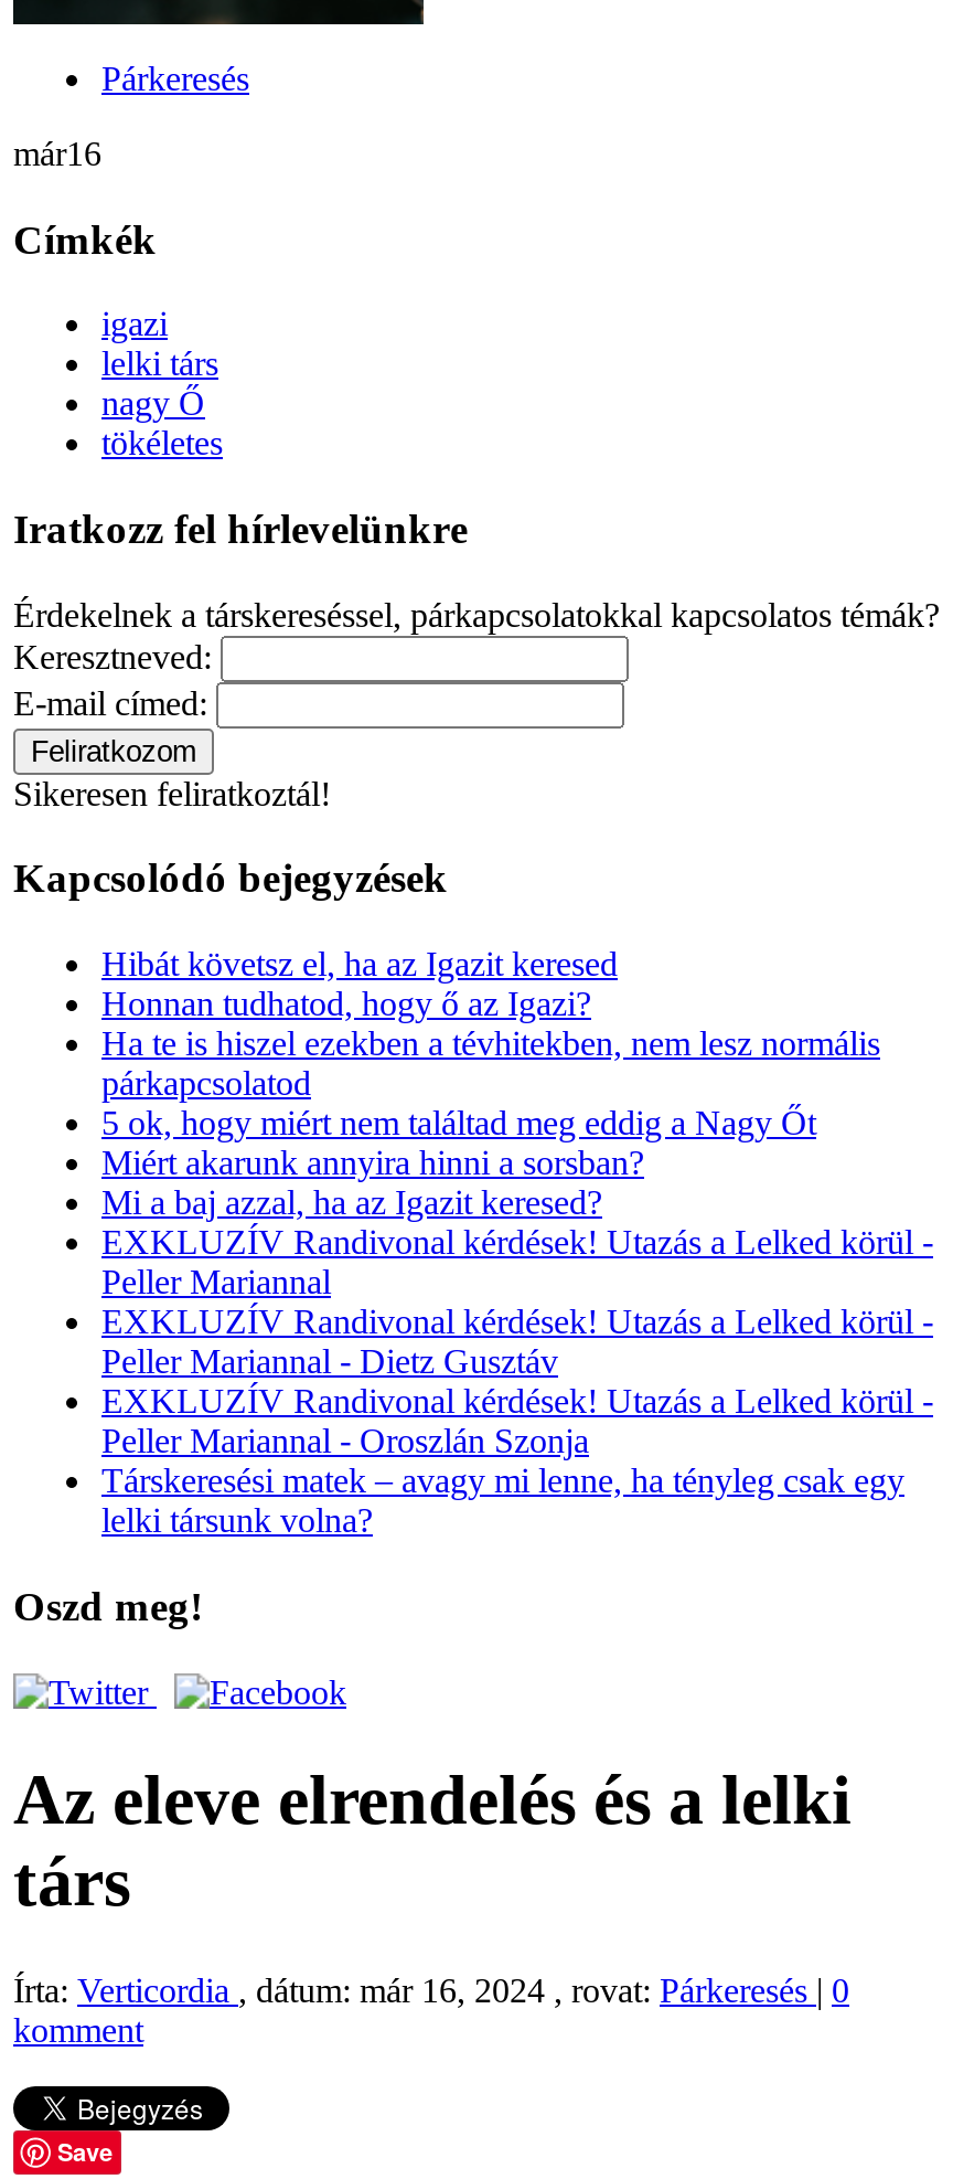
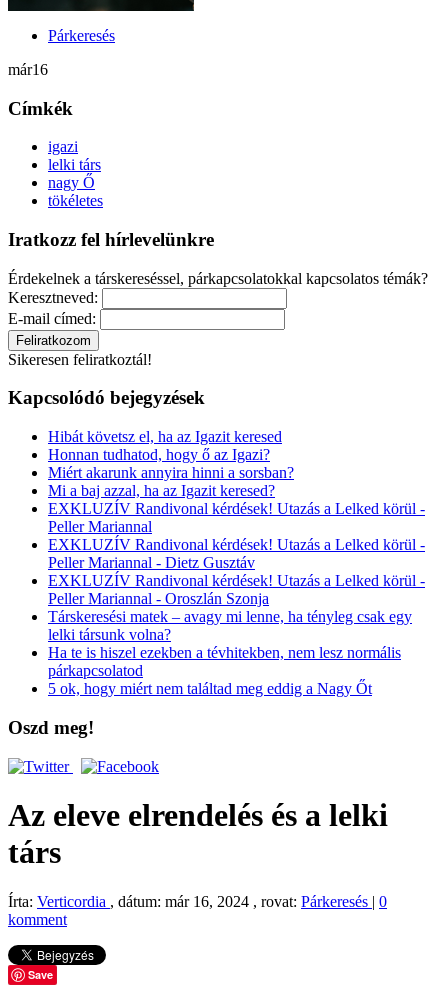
moved [101,1025,880,1142] -> [48,644,401,697]: Ha te is hiszel ezekben a tévhitekben, nem lesz normális | párkapcsolatod | 5 ok, hogy miért nem találtad meg eddig a Nagy Őt
moved [101,1144,933,1539] -> [48,464,425,643]: Miért akarunk annyira hinni a sorsban? | Mi a baj azzal, ha az Igazit keresed? | EXKLUZÍV Randivonal kérdések! Utazás a Lelked körül - | ... | Társkeresési matek – avagy mi lenne, ha tényleg csak egy | lelki társunk volna?

